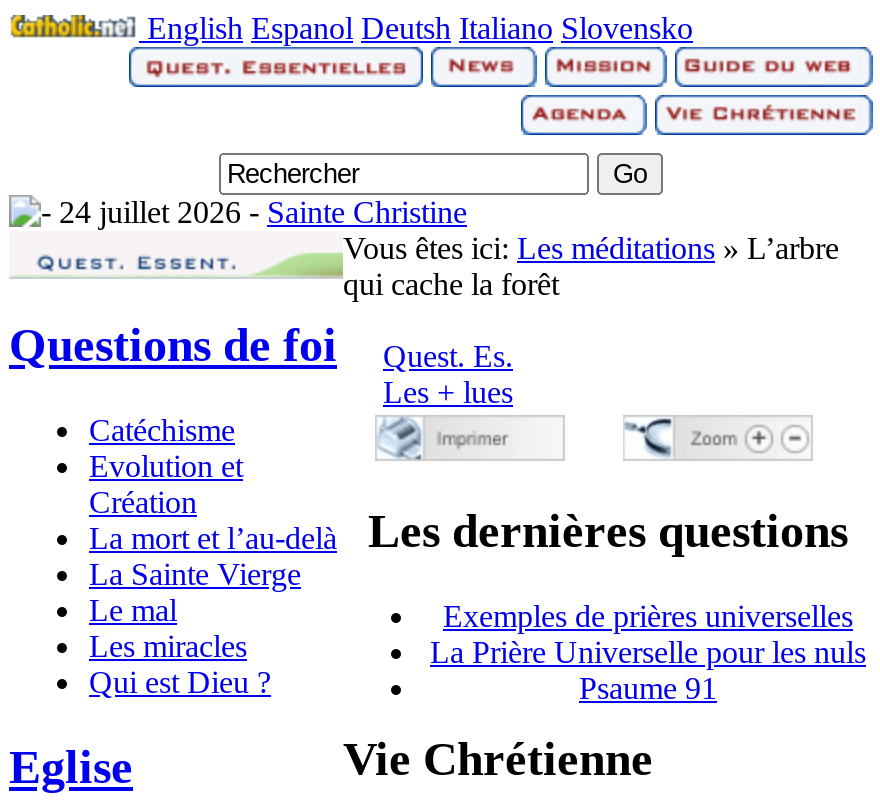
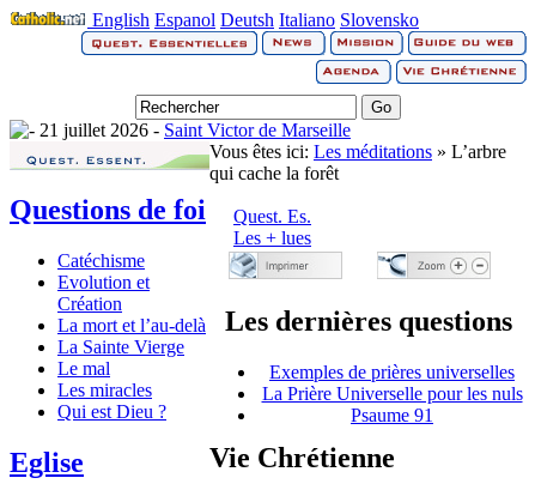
[51,195,467,229] 24 juillet 2026 -Sainte Christine -> [35,120,351,140] 21 juillet 2026 -Saint Victor de Marseille

